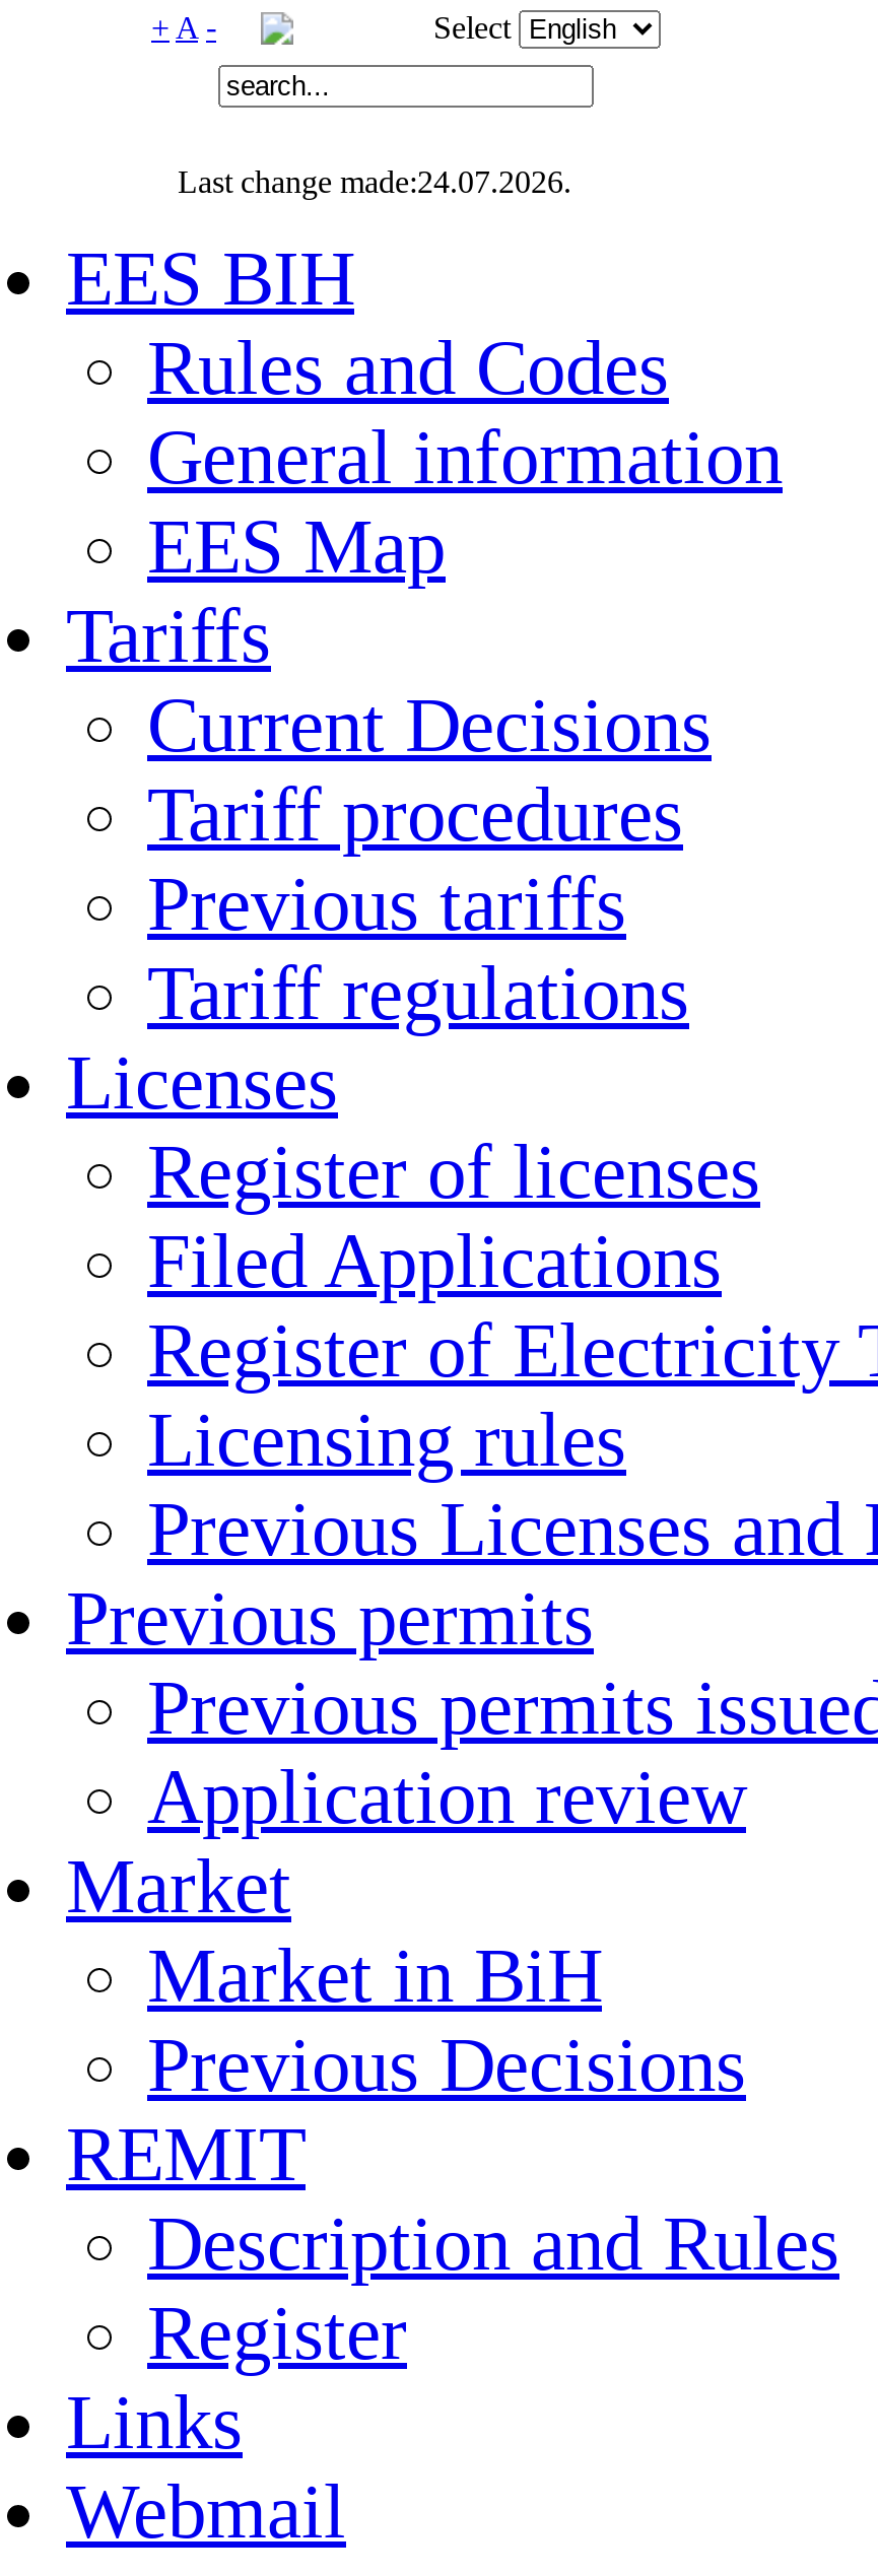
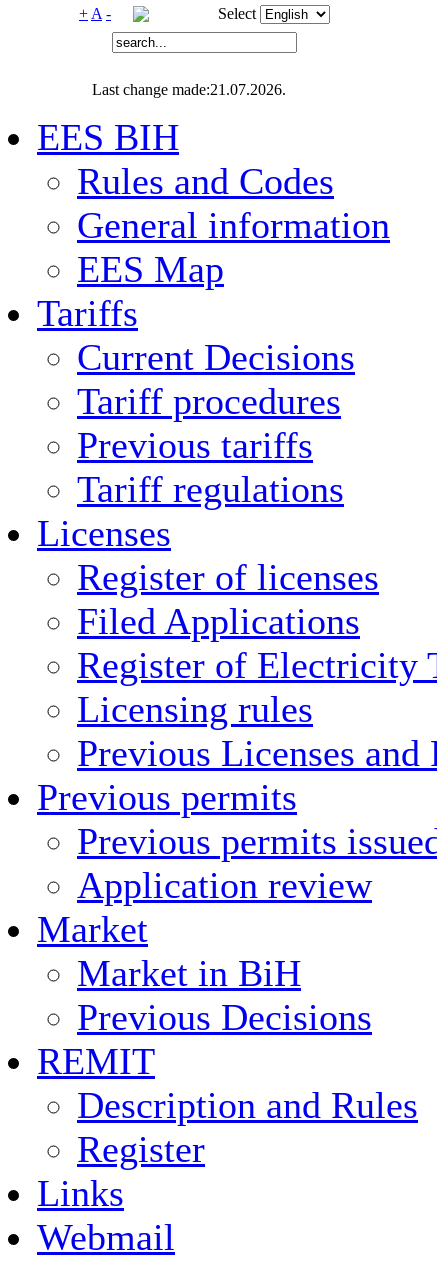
[178,164,571,199] Last change made:24.07.2026. -> [92,81,286,98] Last change made:21.07.2026.

